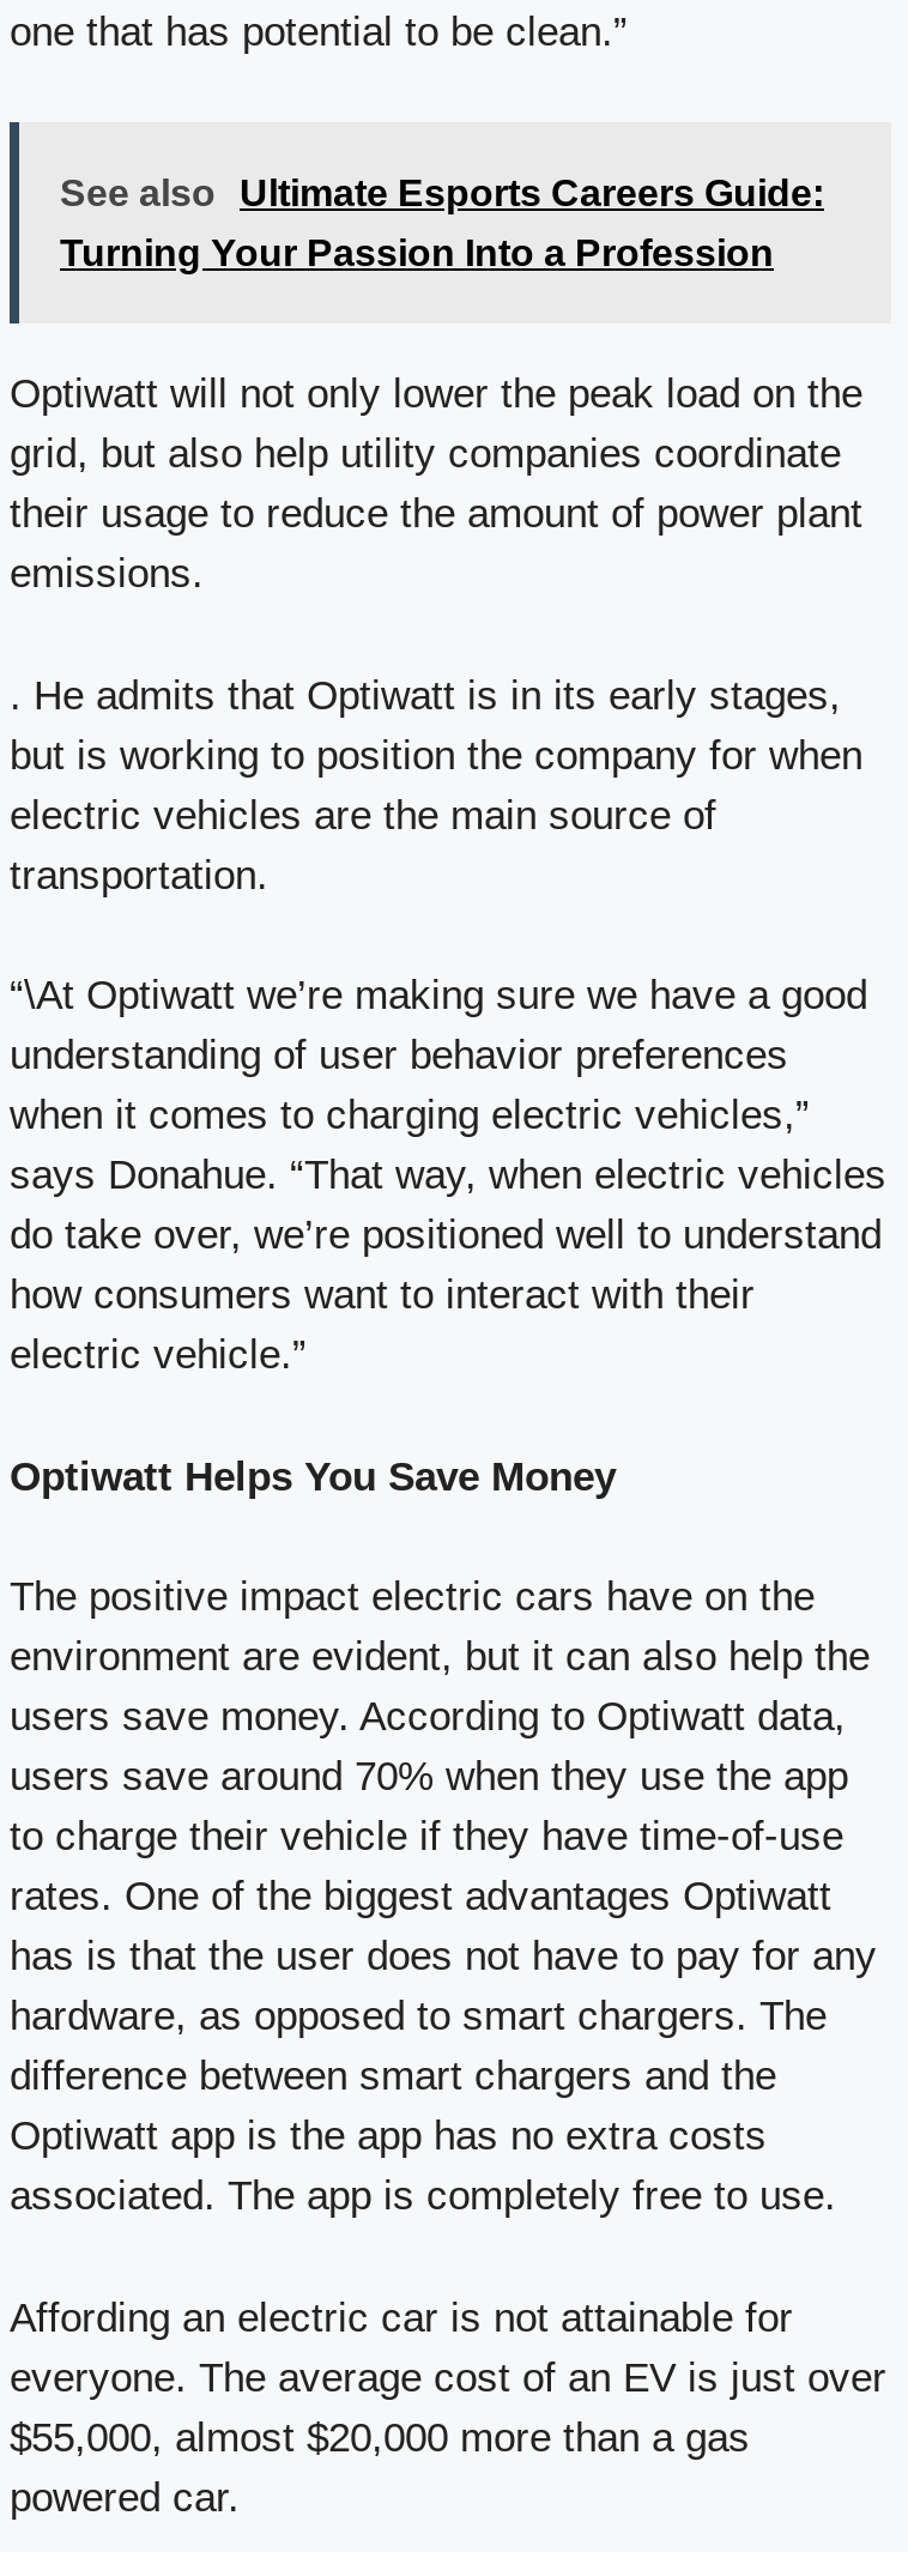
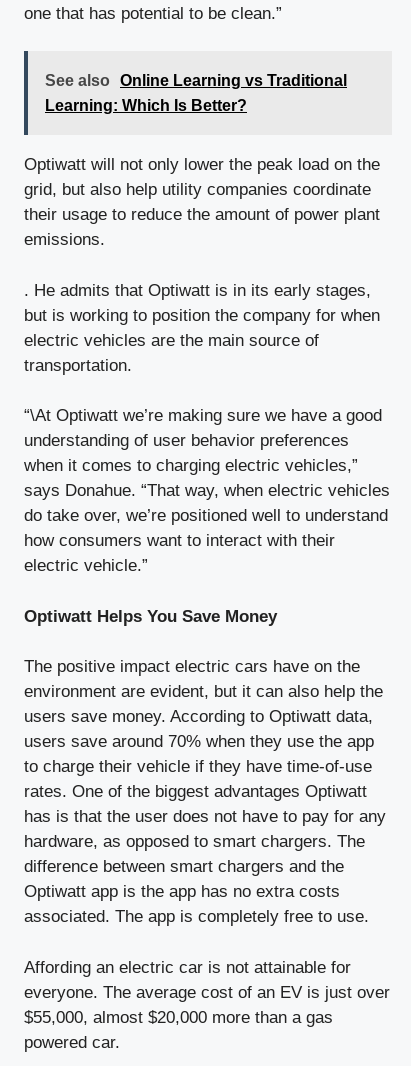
[60,173,824,214] See also Ultimate Esports Careers Guide: -> [45,72,347,89] See also Online Learning vs Traditional
[60,233,774,274] Turning Your Passion Into a Profession -> [45,97,247,114] Learning: Which Is Better?

